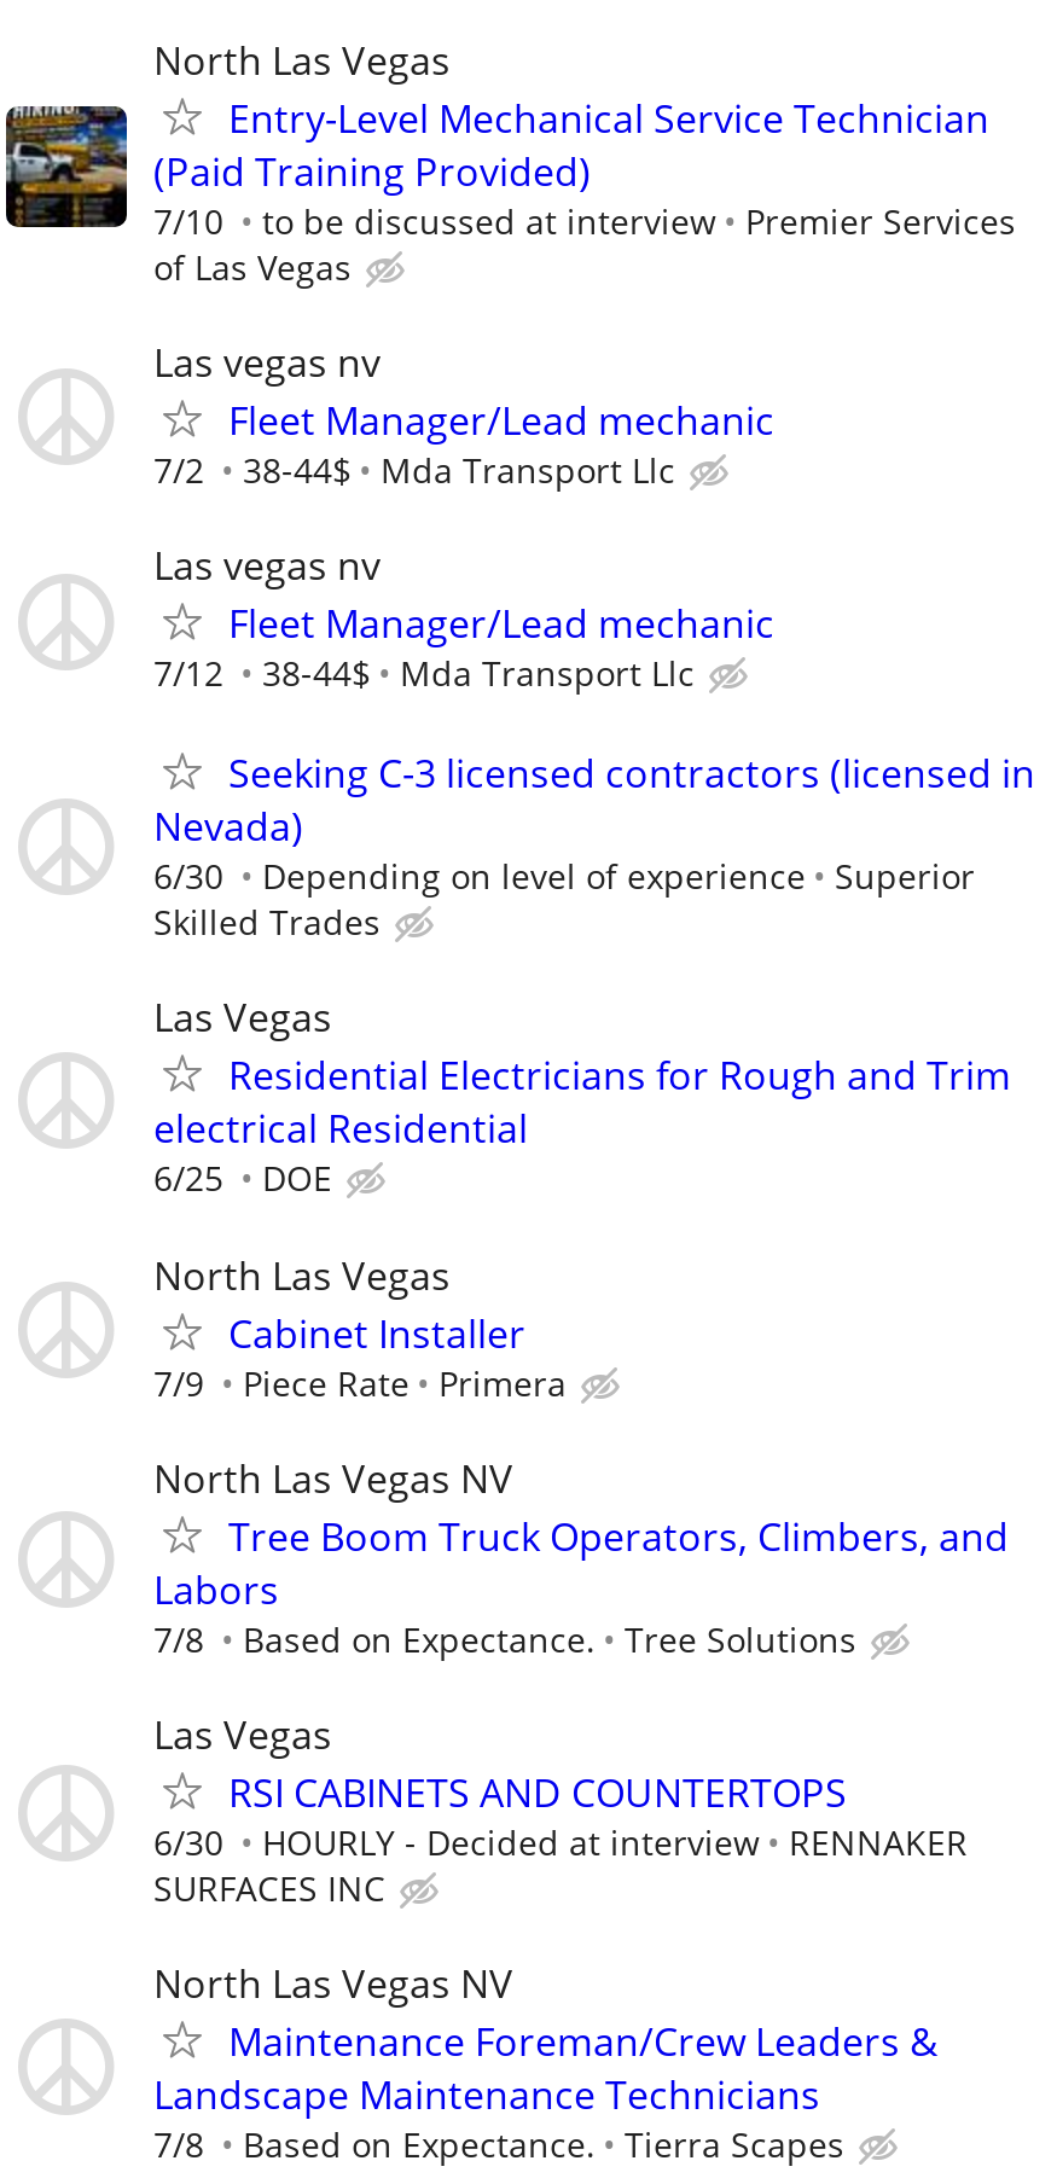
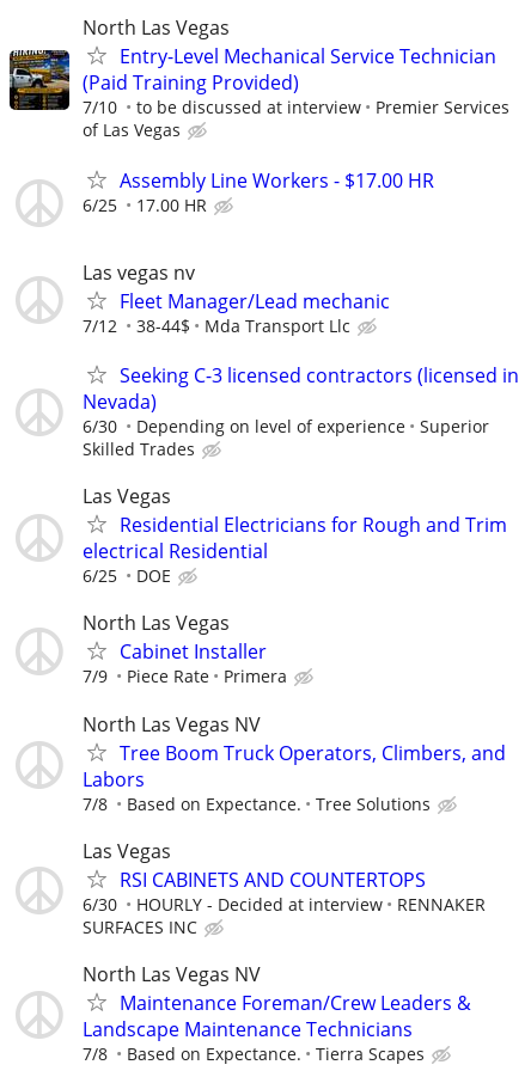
[153,335,774,492] Las vegas nv | Fleet Manager/Lead mechanic | 7/2 | 38-44$ | Mda Transport Llc -> [83,167,434,216] Assembly Line Workers - $17.00 HR | 6/25 | 17.00 HR

